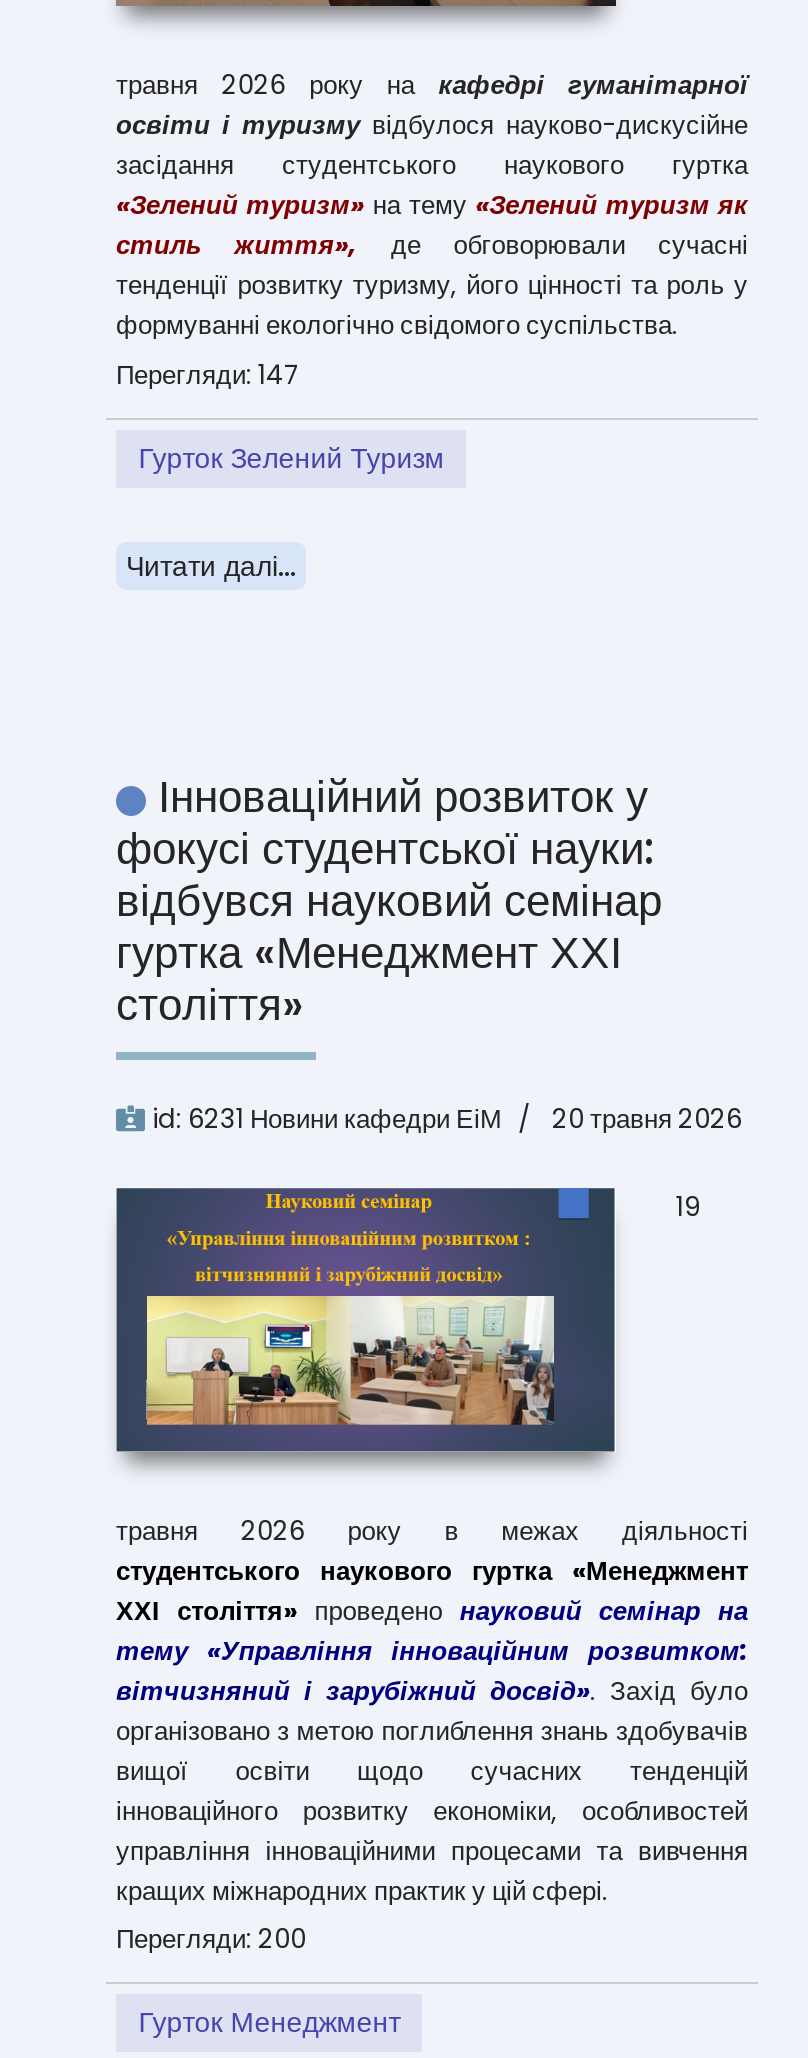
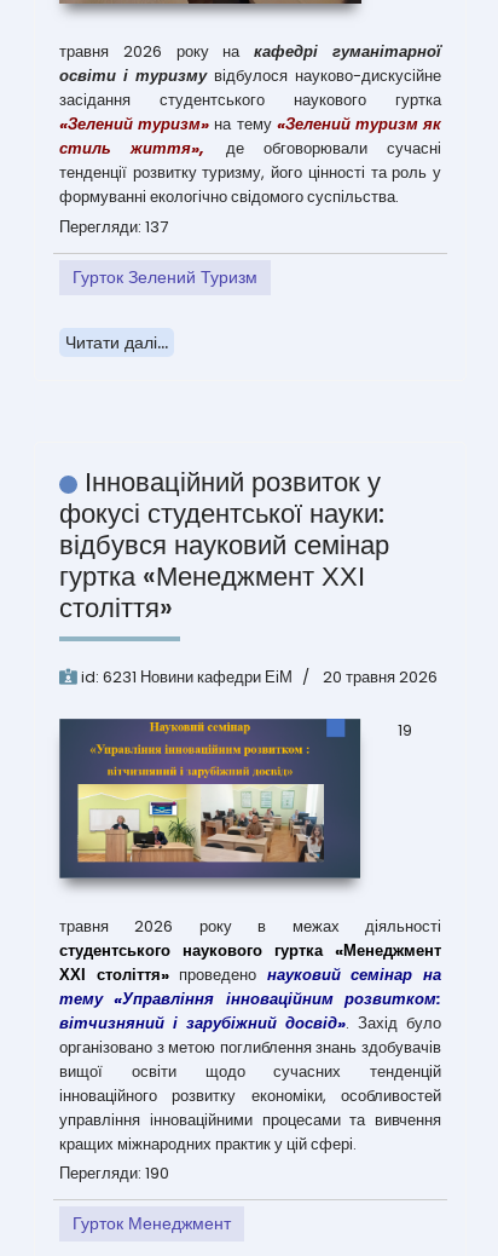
[116,356,298,394] Перегляди: 147 -> [59,216,168,238] Перегляди: 137
[116,1921,306,1959] Перегляди: 200 -> [59,1162,169,1185] Перегляди: 190

